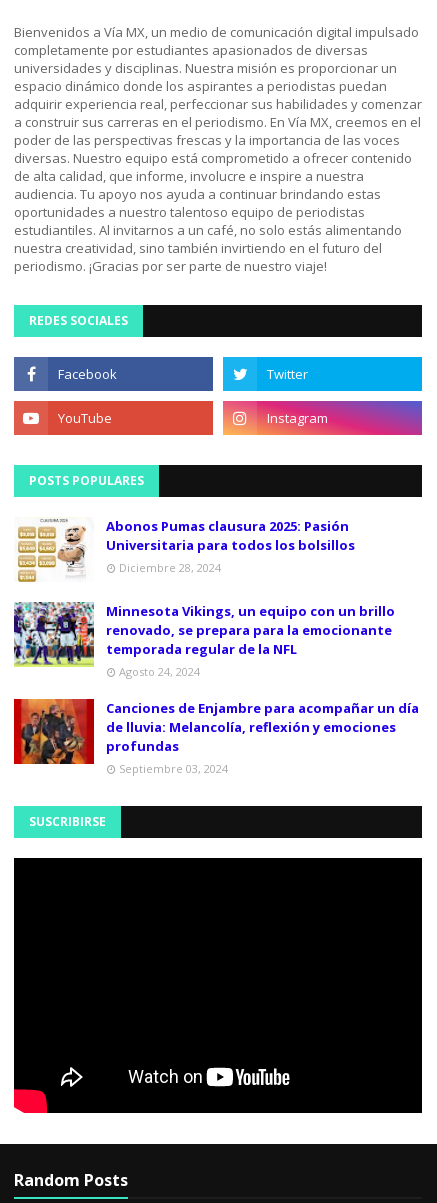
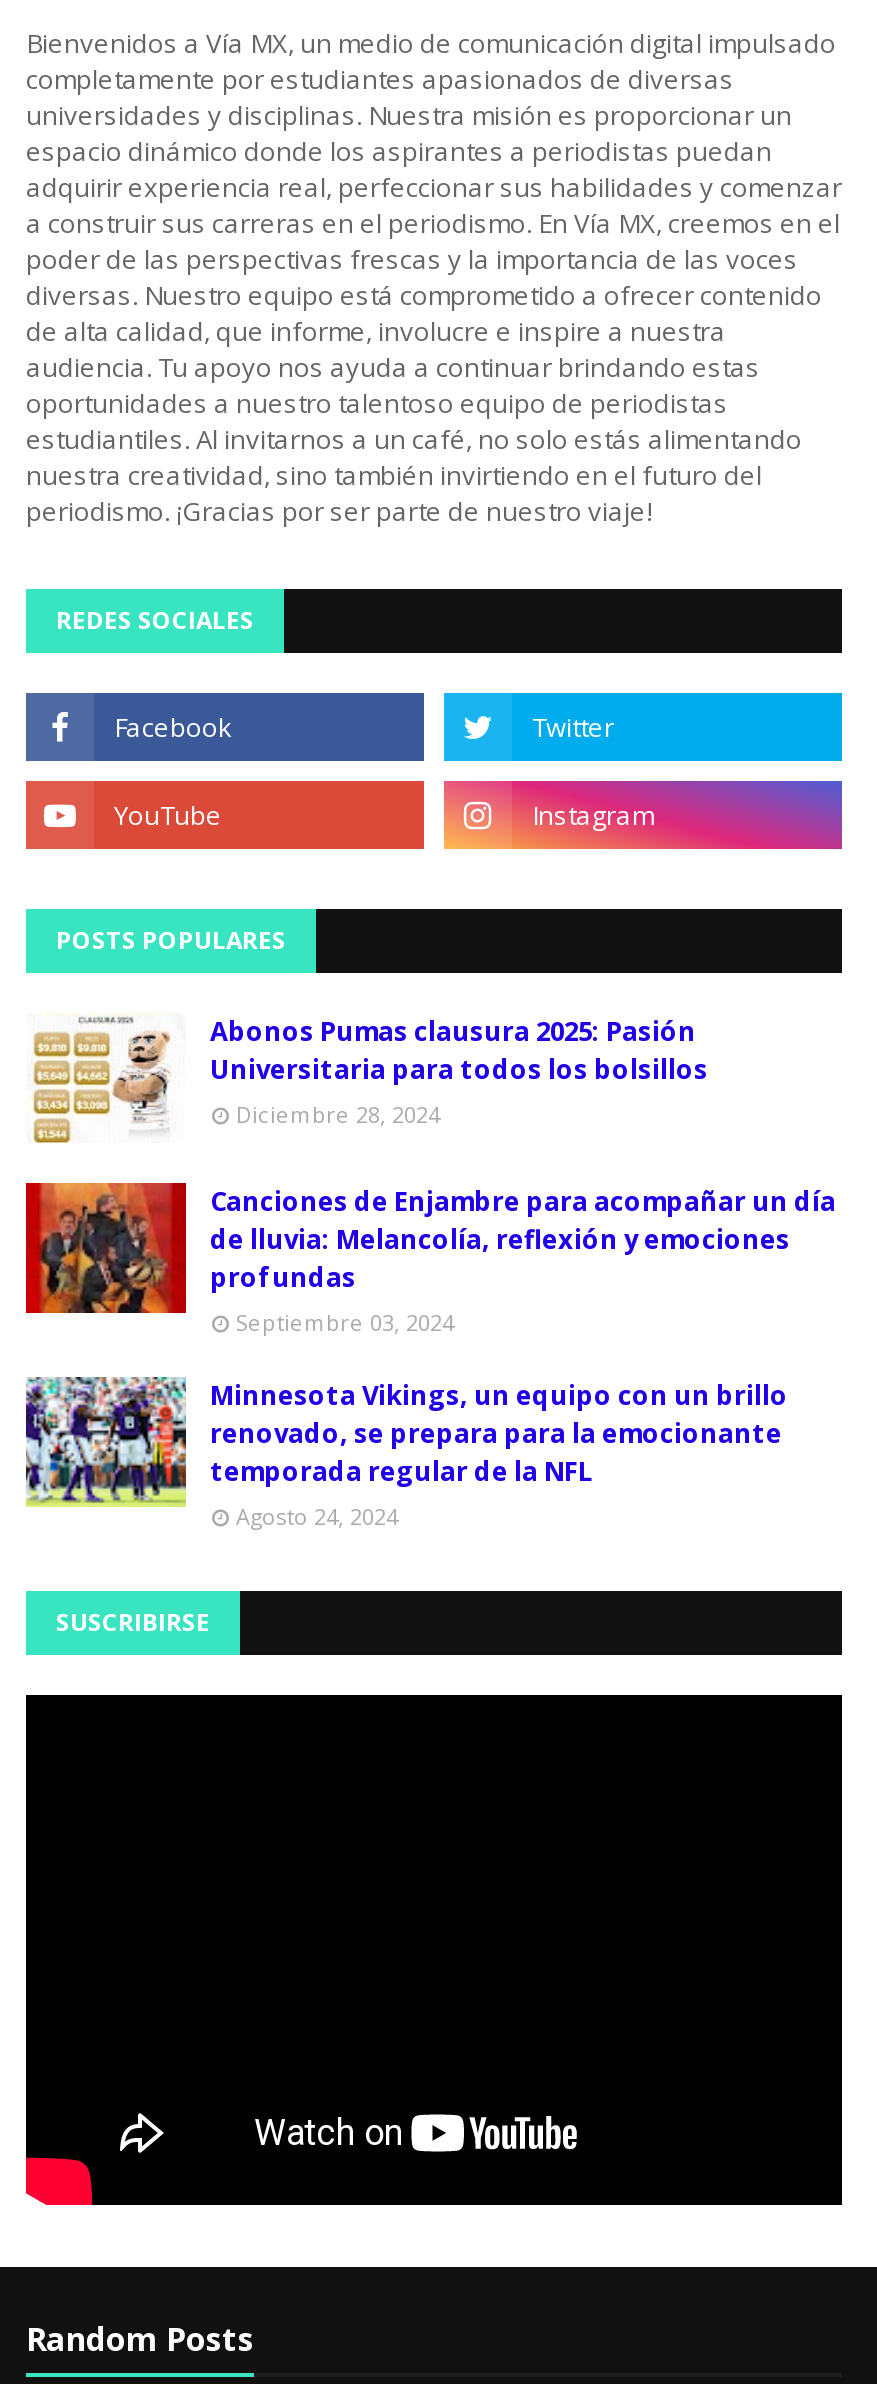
moved [12,600,395,679] -> [22,1373,788,1532]: [image] | Minnesota Vikings, un equipo con un brillo | renovado, se prepara para la emocionante | temporada regular de la NFL | Agosto 24, 2024
moved [13,698,419,776] -> [24,1181,836,1338]: [image] | Canciones de Enjambre para acompañar un día | de lluvia: Melancolía, reflexión y emociones | profundas | Septiembre 03, 2024

